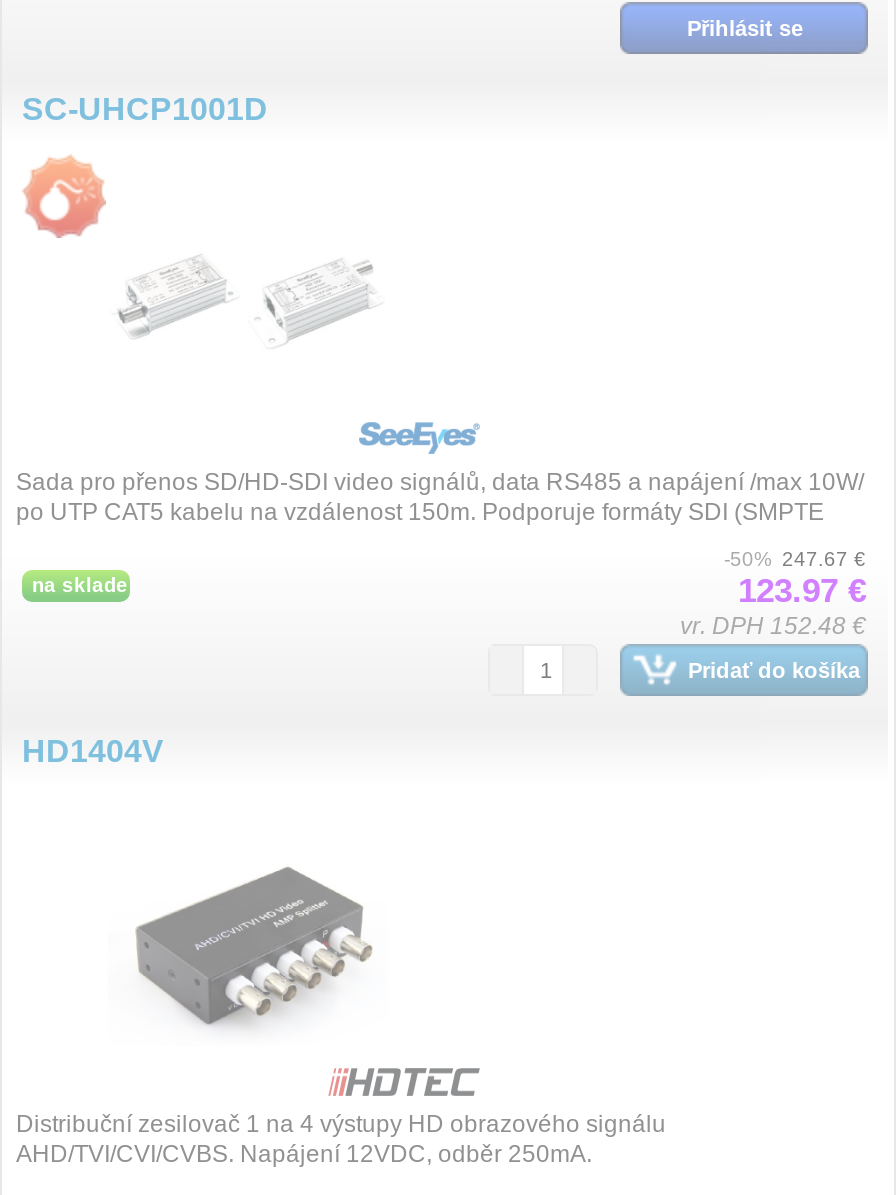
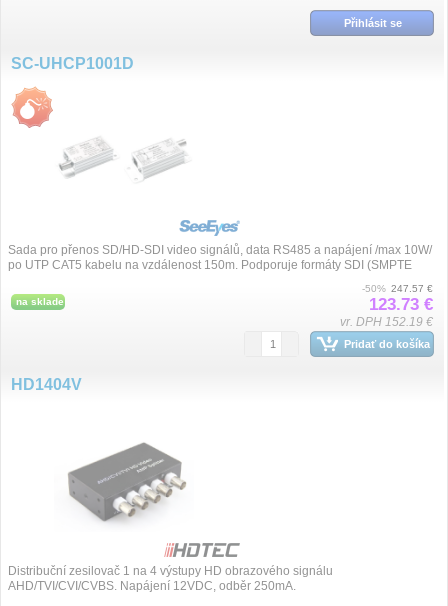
[724,548,866,570] -50% 247.67 € -> [362,283,433,294] -50% 247.57 €
[738,572,866,610] 123.97 € -> [369,295,433,314] 123.73 €
[680,612,866,640] vr. DPH 152.48 € -> [340,315,433,329] vr. DPH 152.19 €

